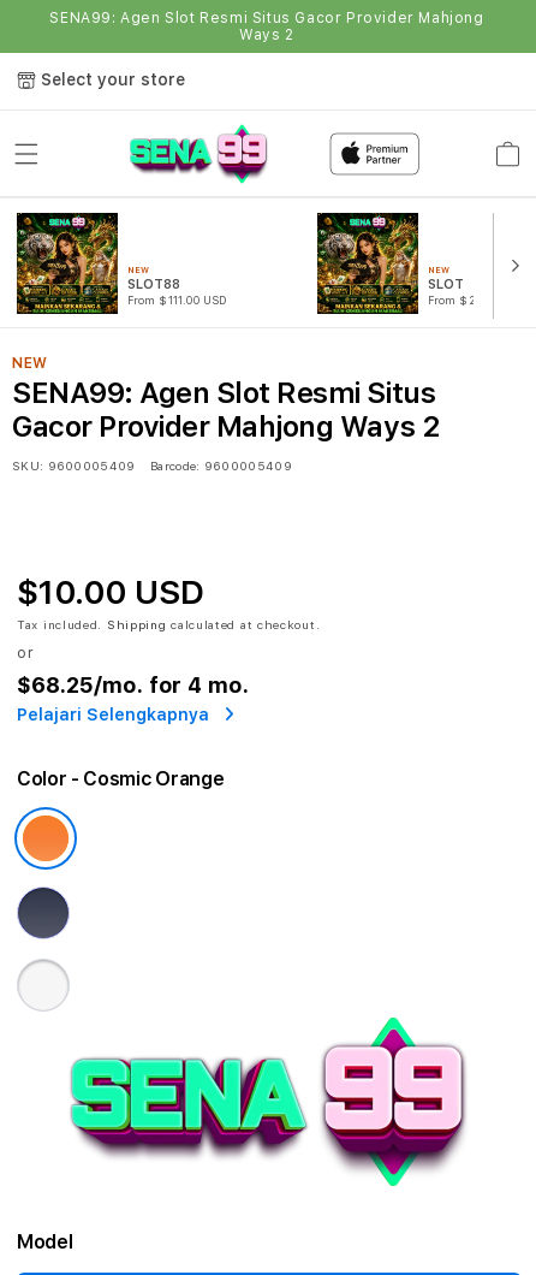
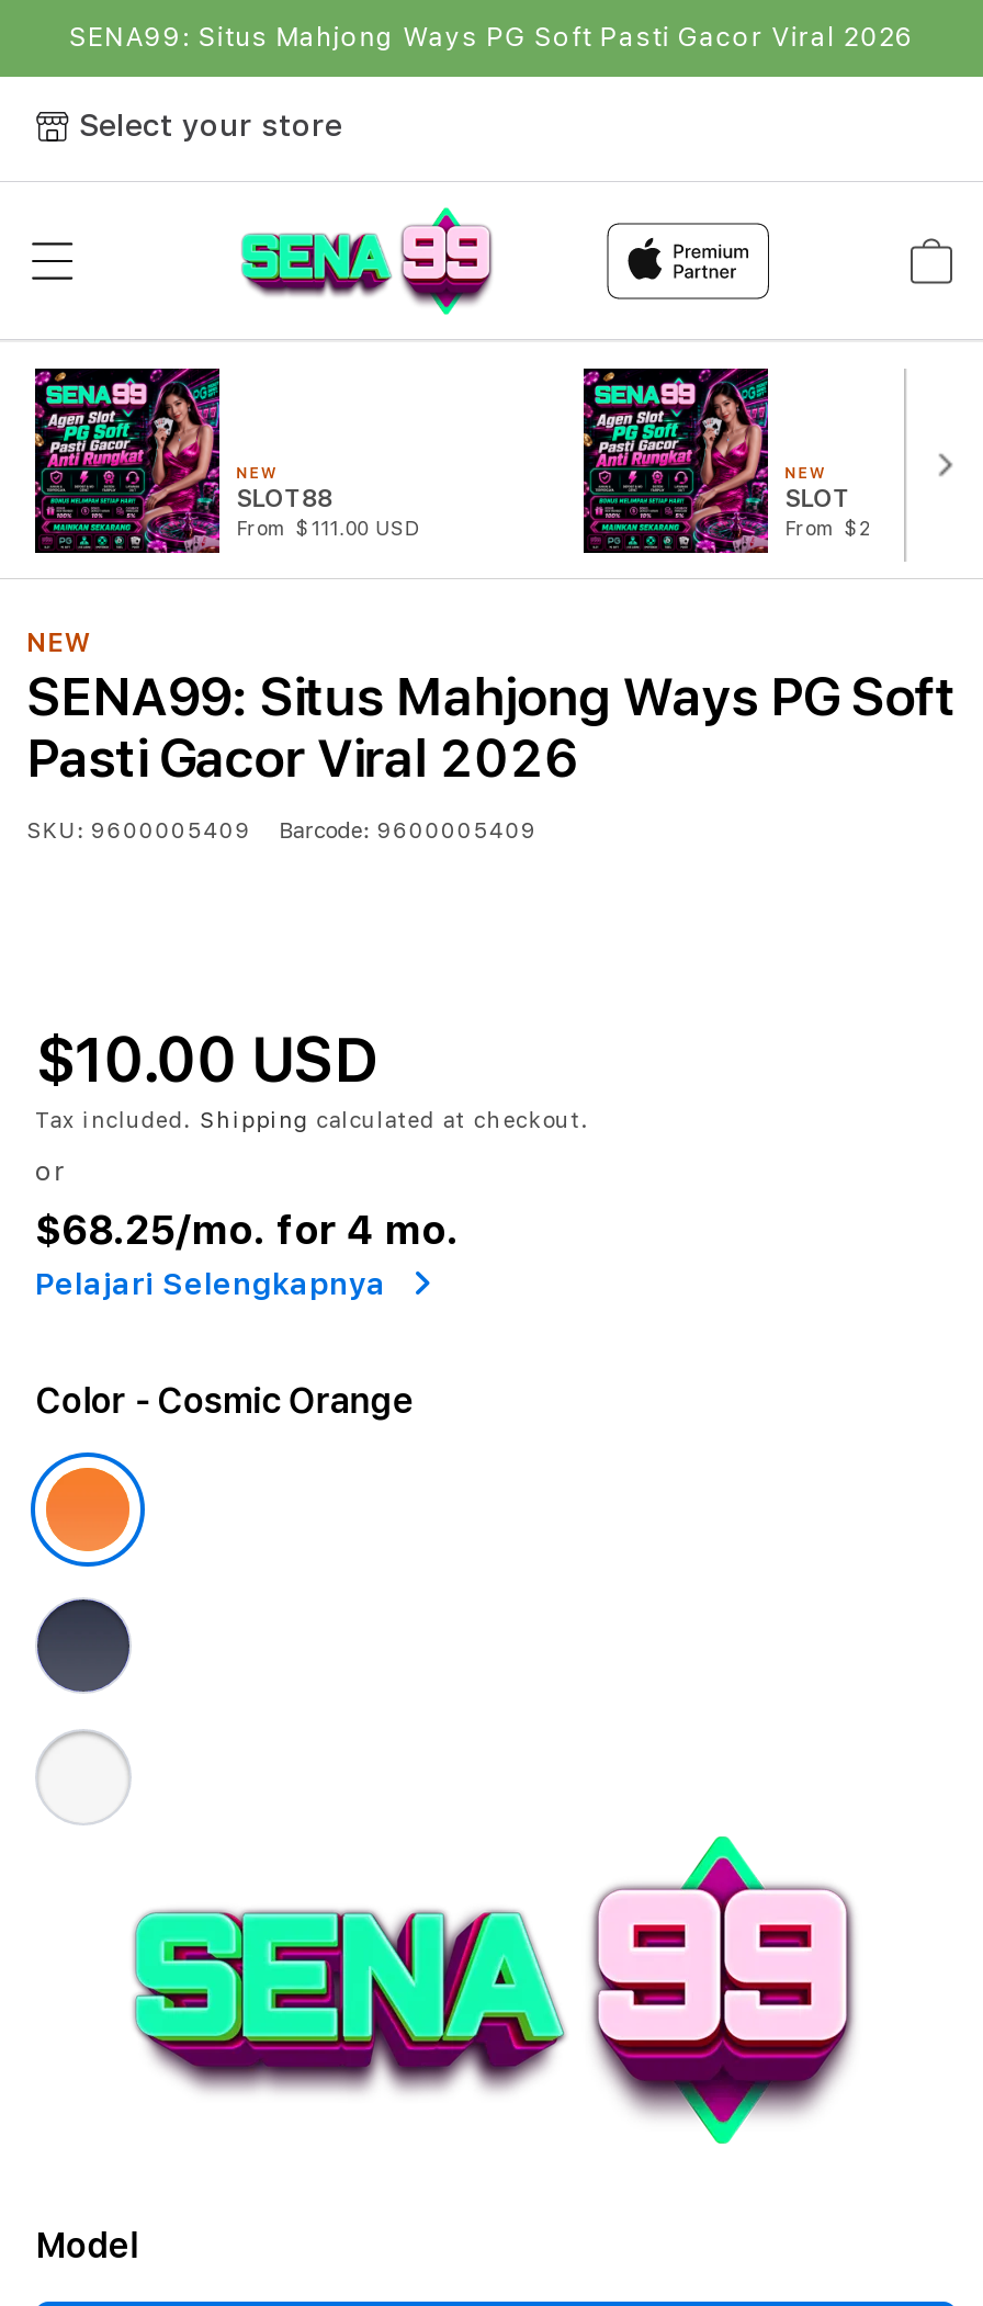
[50,10,484,43] SENA99: Agen Slot Resmi Situs Gacor Provider Mahjong | Ways 2 -> [69,22,914,53] SENA99: Situs Mahjong Ways PG Soft Pasti Gacor Viral 2026
[16,212,119,315] [image] -> [33,366,222,555] [image]
[316,212,419,315] [image] -> [581,366,770,555] [image]
[12,375,440,444] SENA99: Agen Slot Resmi Situs | Gacor Provider Mahjong Ways 2 -> [26,665,956,790] SENA99: Situs Mahjong Ways PG Soft | Pasti Gacor Viral 2026

